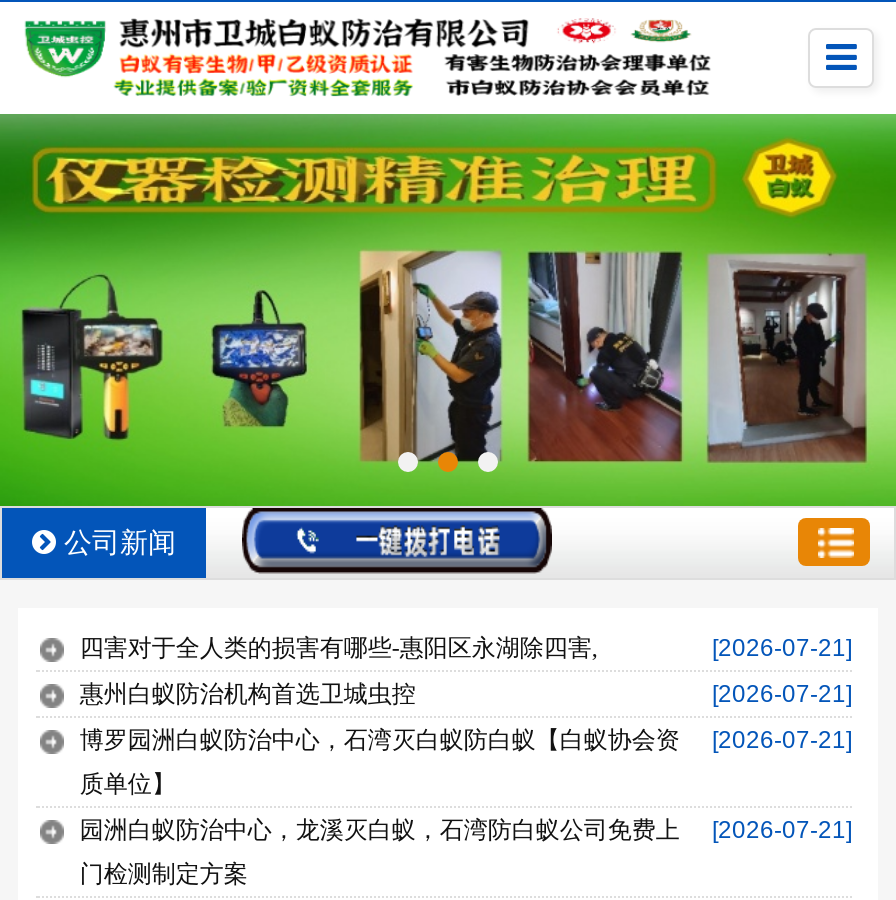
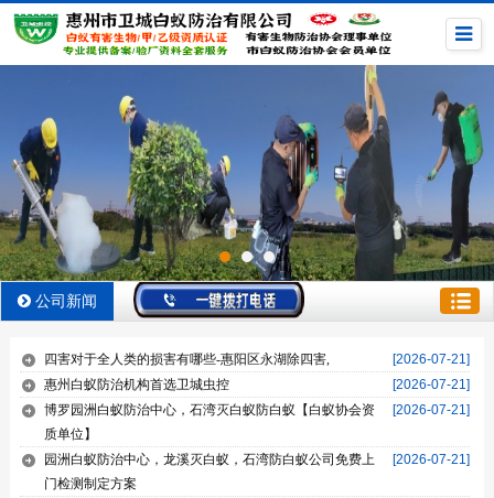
[6,112,890,508] [image] -> [3,65,491,282] [image]

